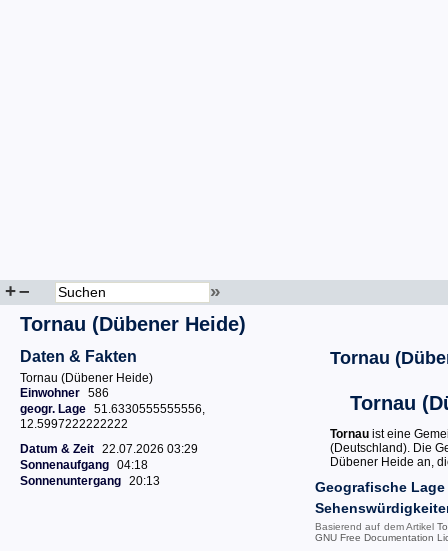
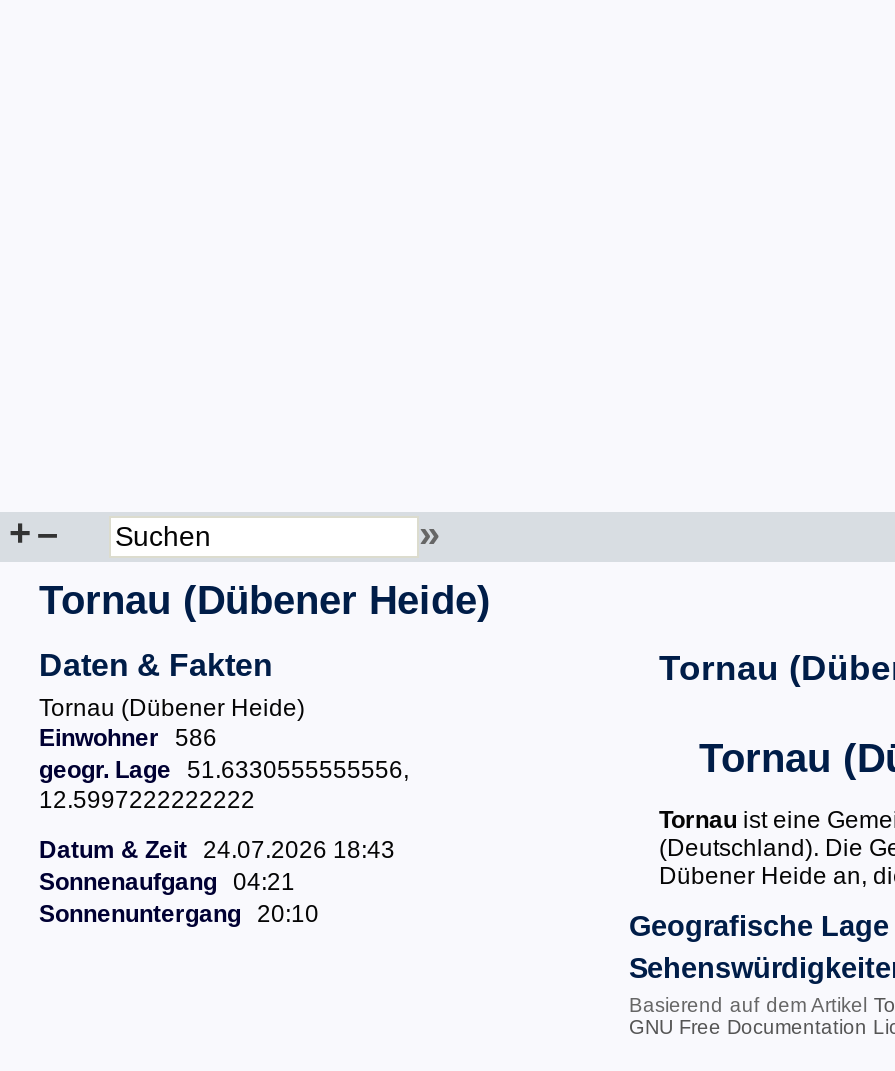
[20,442,198,456] Datum & Zeit 22.07.2026 03:29 -> [39,836,395,864] Datum & Zeit 24.07.2026 18:43
[20,458,148,472] Sonnenaufgang 04:18 -> [39,868,295,896] Sonnenaufgang 04:21
[20,474,160,488] Sonnenuntergang 20:13 -> [39,900,319,928] Sonnenuntergang 20:10

